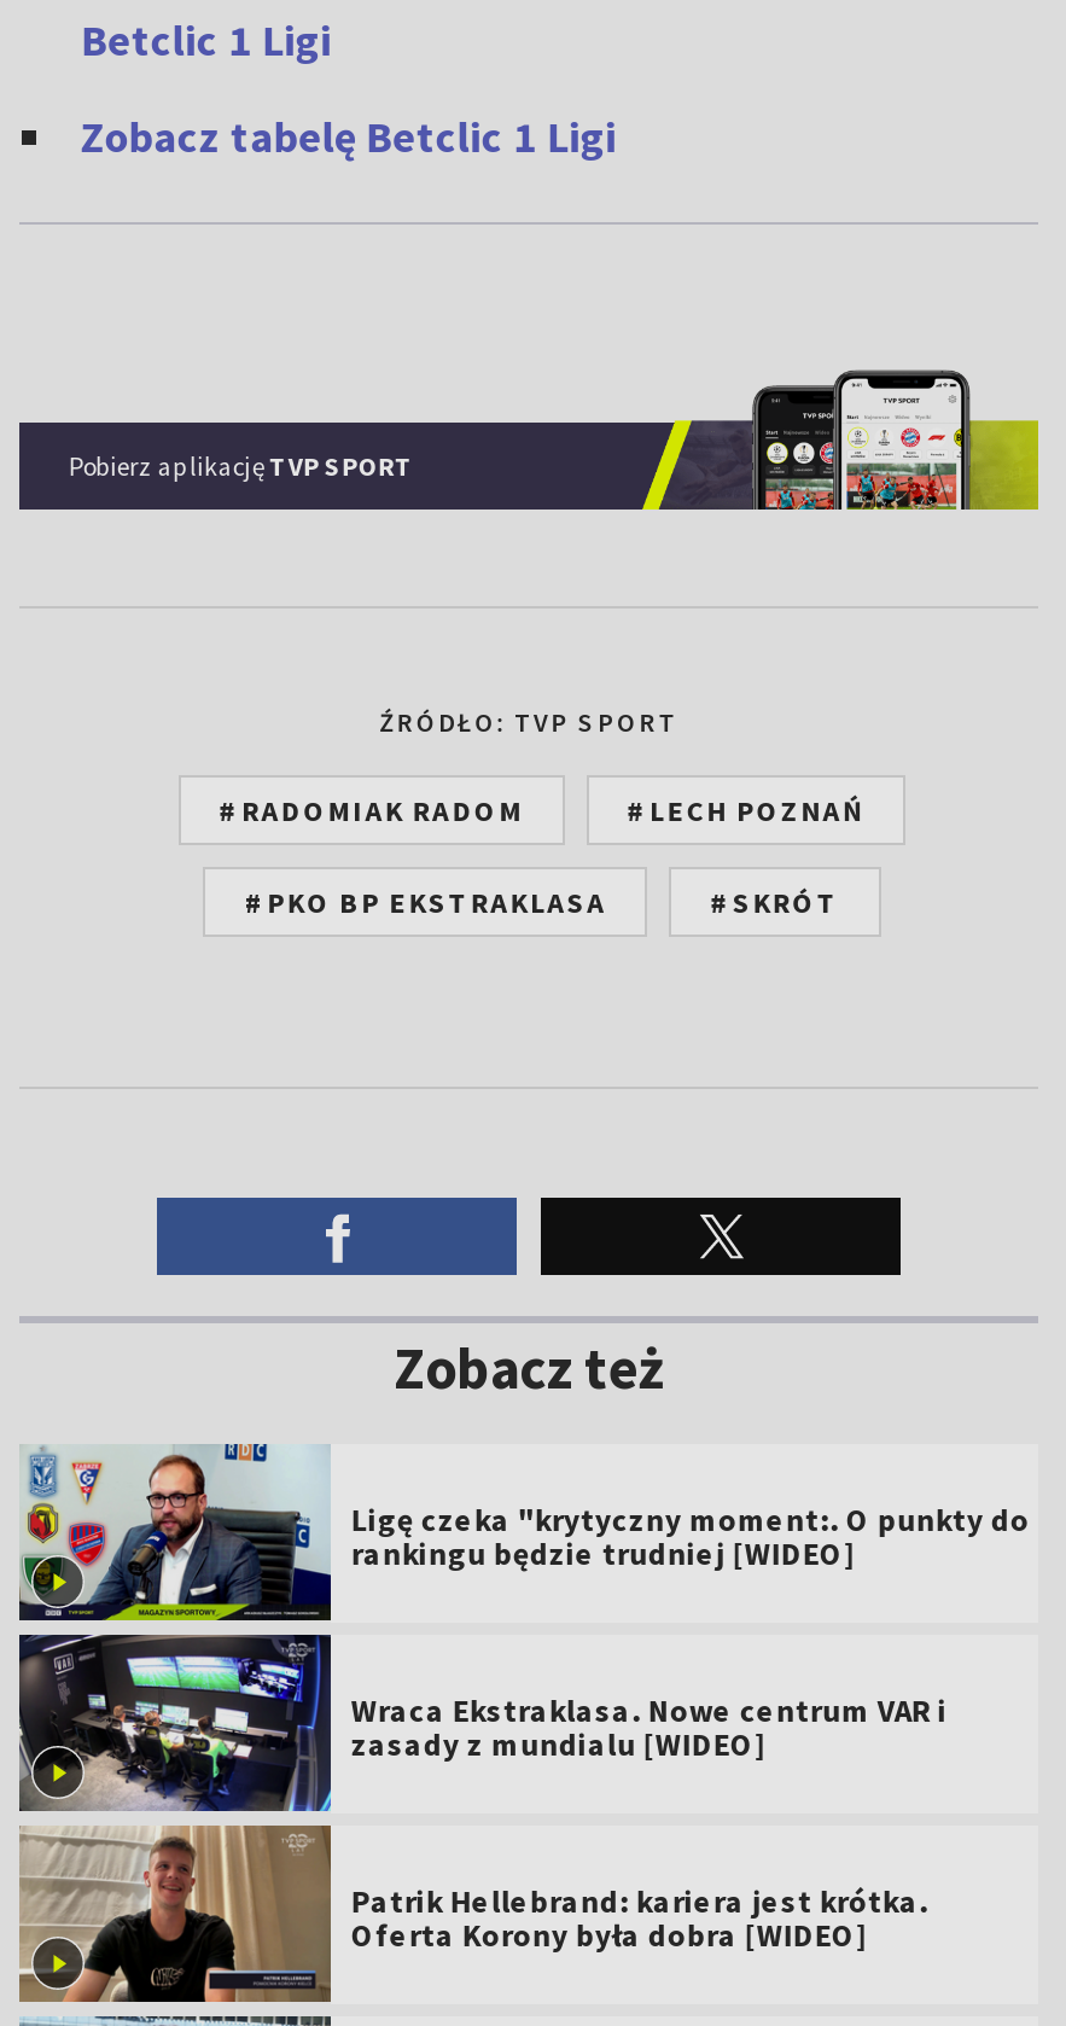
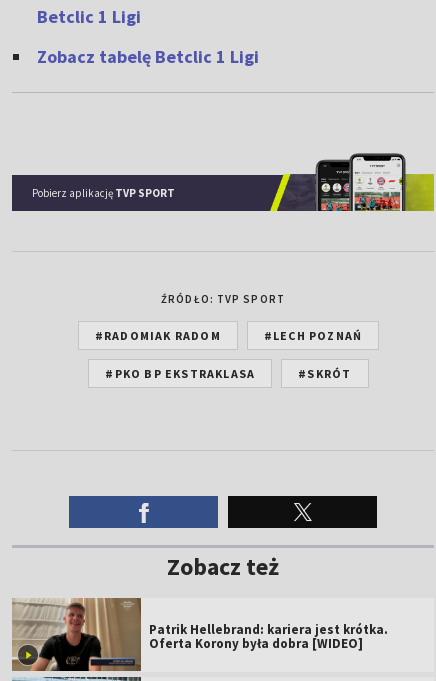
[17,1444,1029,1813] [image] | Ligę czeka "krytyczny moment:. O punkty do | rankingu będzie trudniej [WIDEO] -> none
[351,1690,947,1765] Wraca Ekstraklasa. Nowe centrum VAR i | zasady z mundialu [WIDEO] -> none

